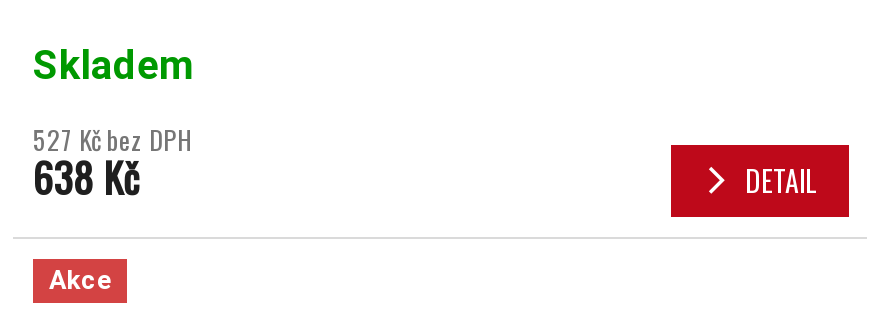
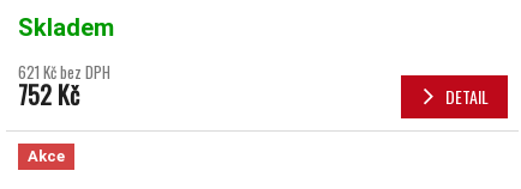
[33,120,191,160] 527 Kč bez DPH -> [18,60,110,84] 621 Kč bez DPH
[33,148,139,208] 638 Kč -> [18,77,79,113] 752 Kč

